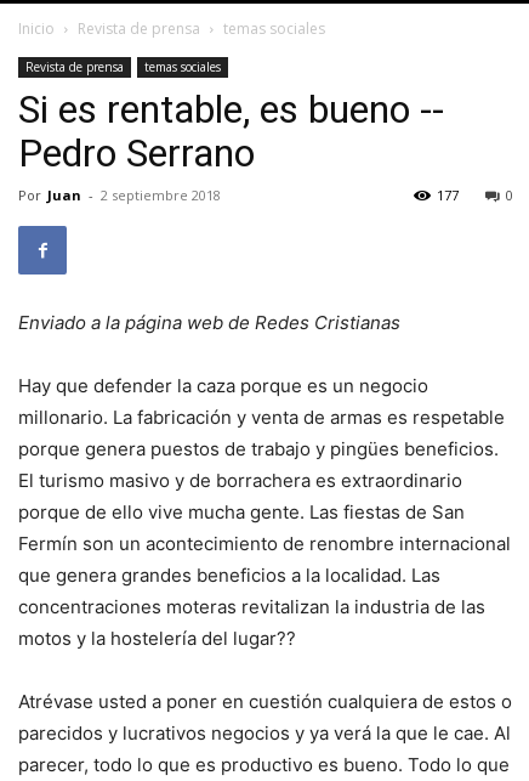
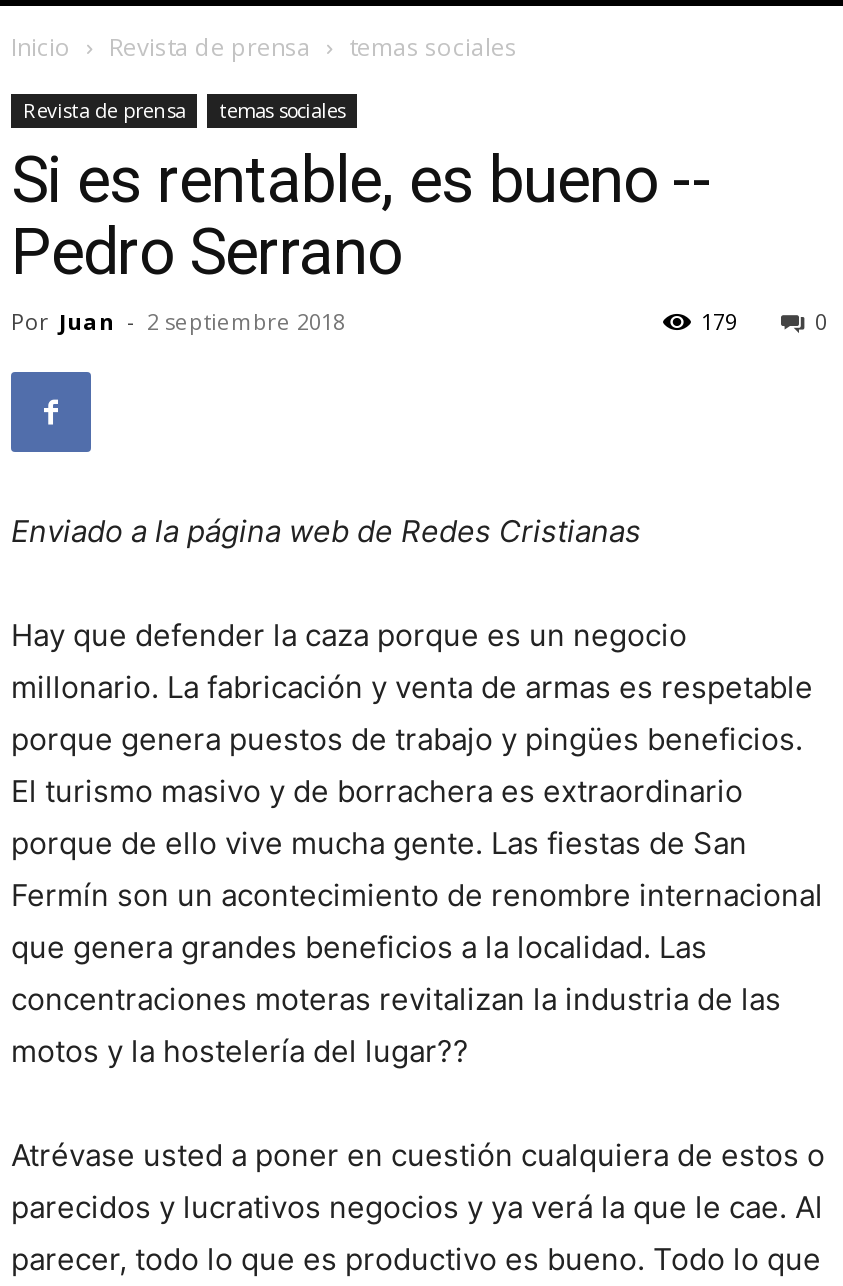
[437,186,459,205] 177 -> [701,307,737,337] 179

